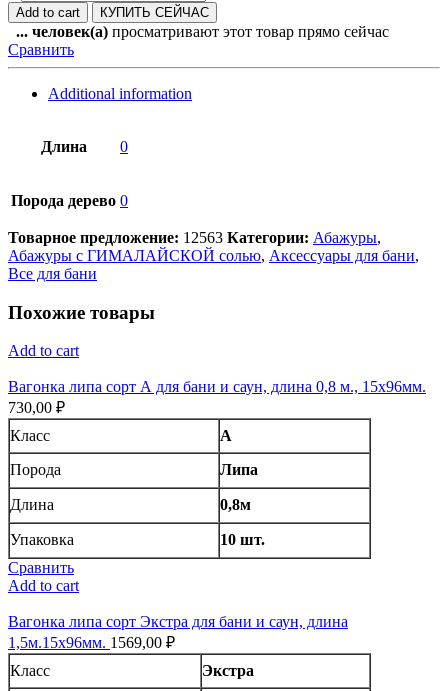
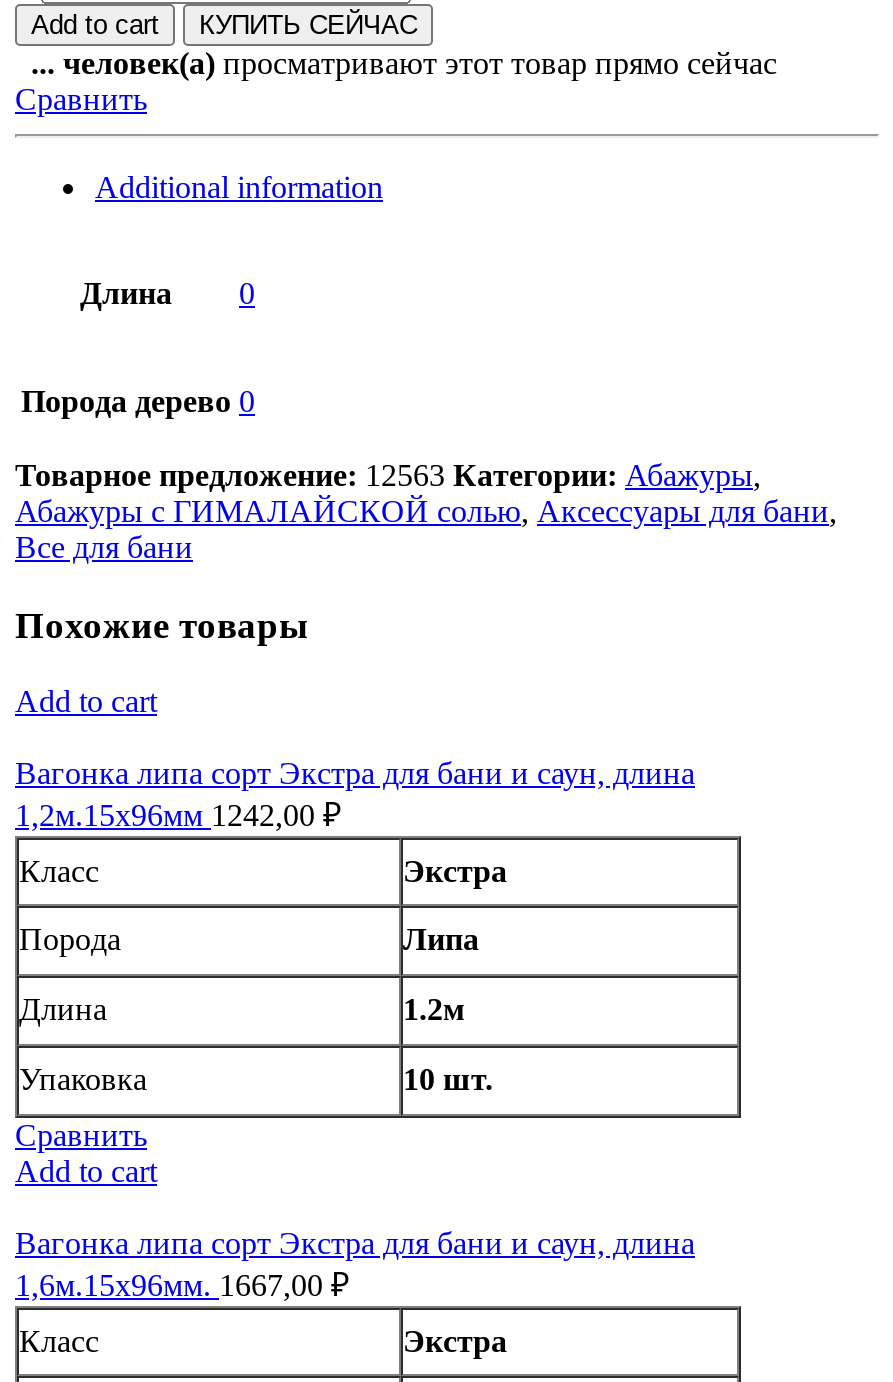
[8,378,426,416] Вагонка липа сорт А для бани и саун, длина 0,8 м., 15х96мм. | 730,00 ₽ -> [15,757,695,833] Вагонка липа сорт Экстра для бани и саун, длина | 1,2м.15х96мм 1242,00 ₽
[220,427,232,444] А -> [403,855,515,889] Экстра
[220,496,251,513] 0,8м -> [403,993,465,1027] 1.2м
[8,634,175,651] 1,5м.15х96мм. 1569,00 ₽ -> [15,1269,349,1303] 1,6м.15х96мм. 1667,00 ₽

